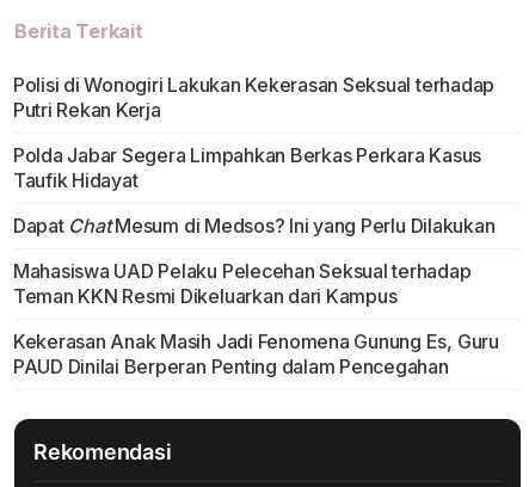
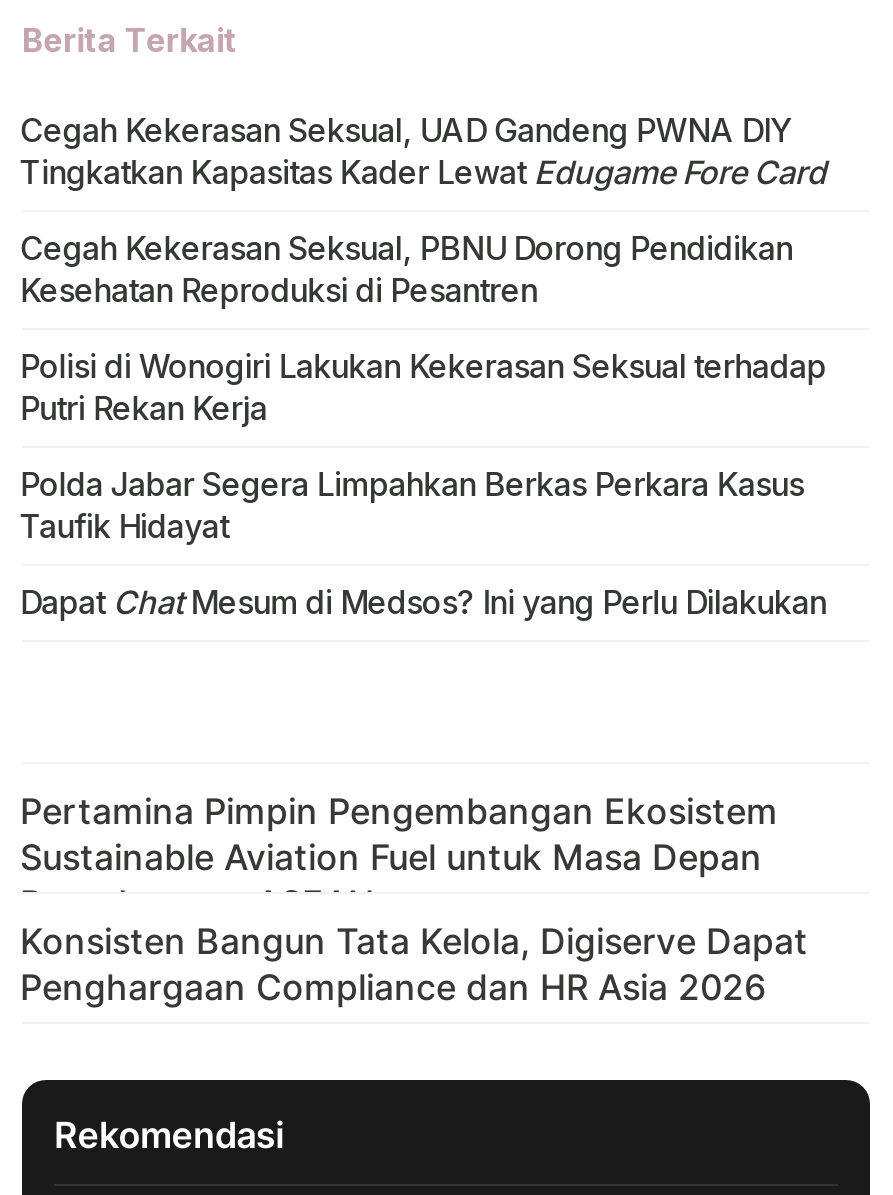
none -> [20,111,826,311] Cegah Kekerasan Seksual, UAD Gandeng PWNA DIY | Tingkatkan Kapasitas Kader Lewat Edugame Fore Card | Cegah Kekerasan Seksual, PBNU Dorong Pendidikan | Kesehatan Reproduksi di Pesantren
[13,259,499,379] Mahasiswa UAD Pelaku Pelecehan Seksual terhadap | Teman KKN Resmi Dikeluarkan dari Kampus | Kekerasan Anak Masih Jadi Fenomena Gunung Es, Guru | PAUD Dinilai Berperan Penting dalam Pencegahan -> none

